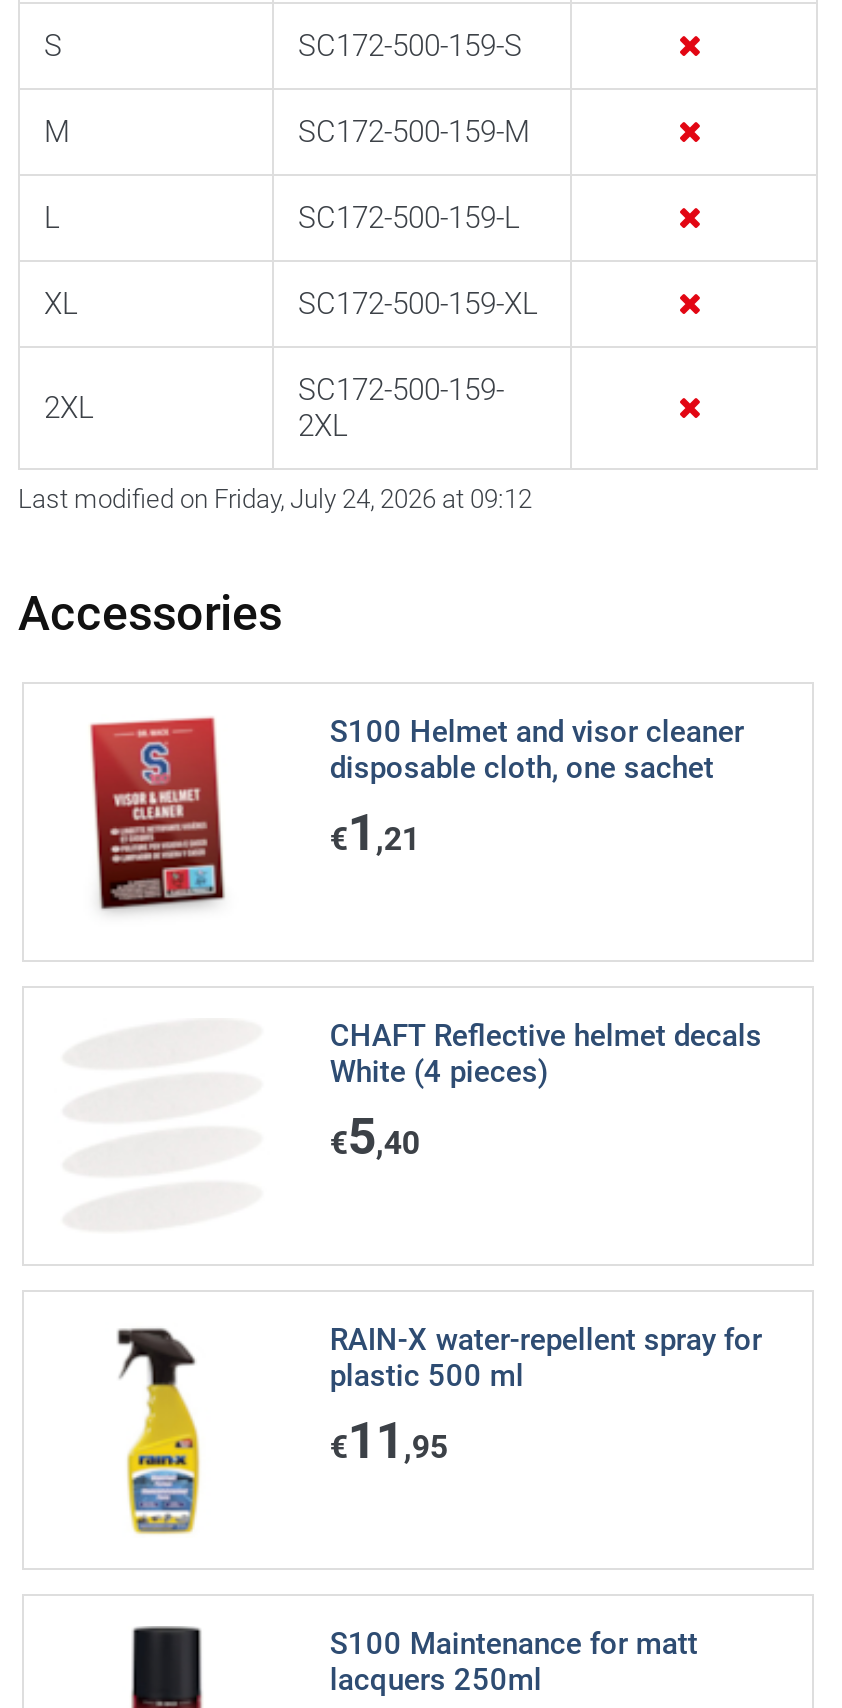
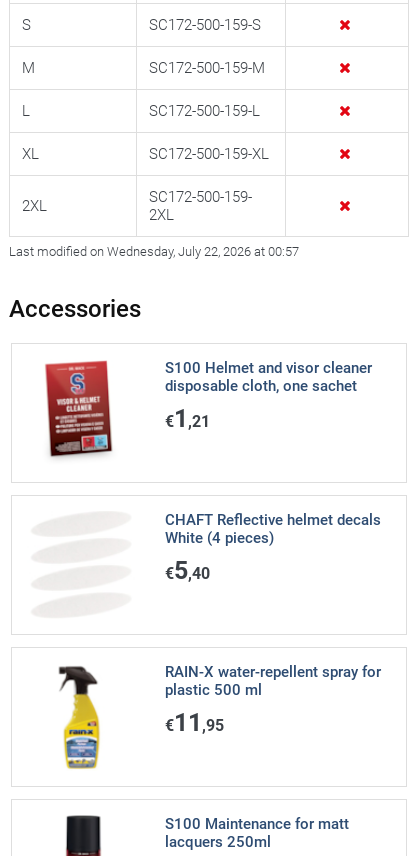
[18,484,532,514] Last modified on Friday, July 24, 2026 at 09:12 -> [9,244,299,259] Last modified on Wednesday, July 22, 2026 at 00:57

